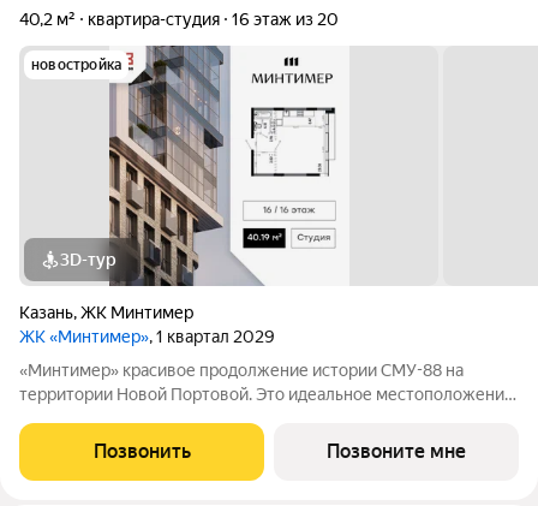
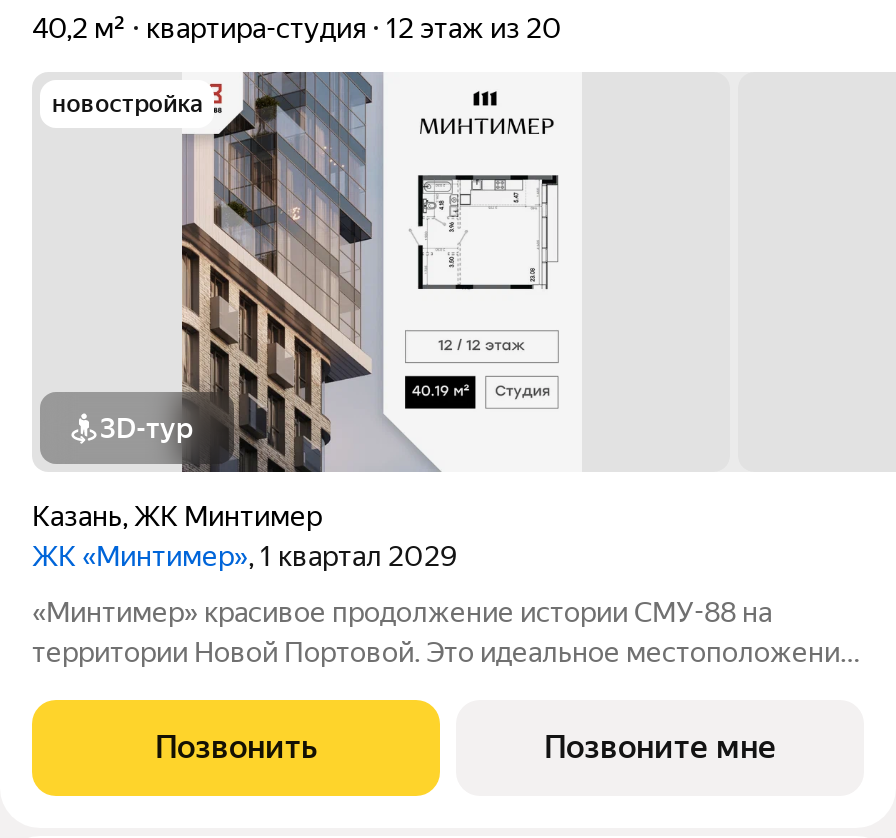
[19,9,339,29] 40,2 м² квартира-студия 16 этаж из 20 -> [32,12,562,44] 40,2 м² квартира-студия 12 этаж из 20

